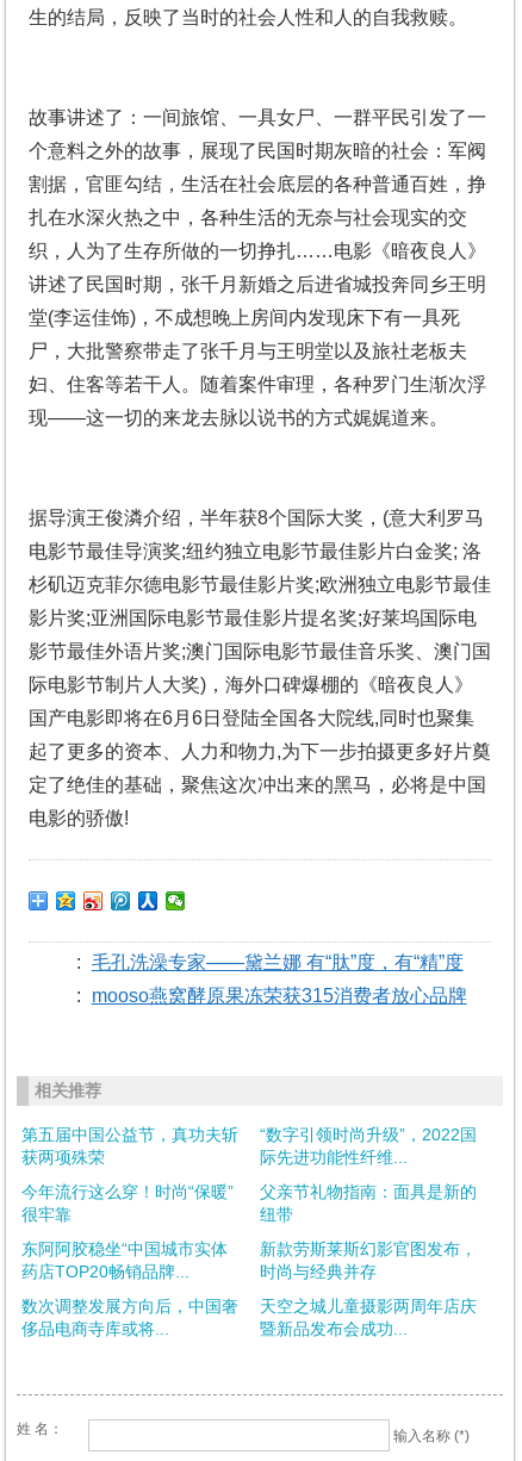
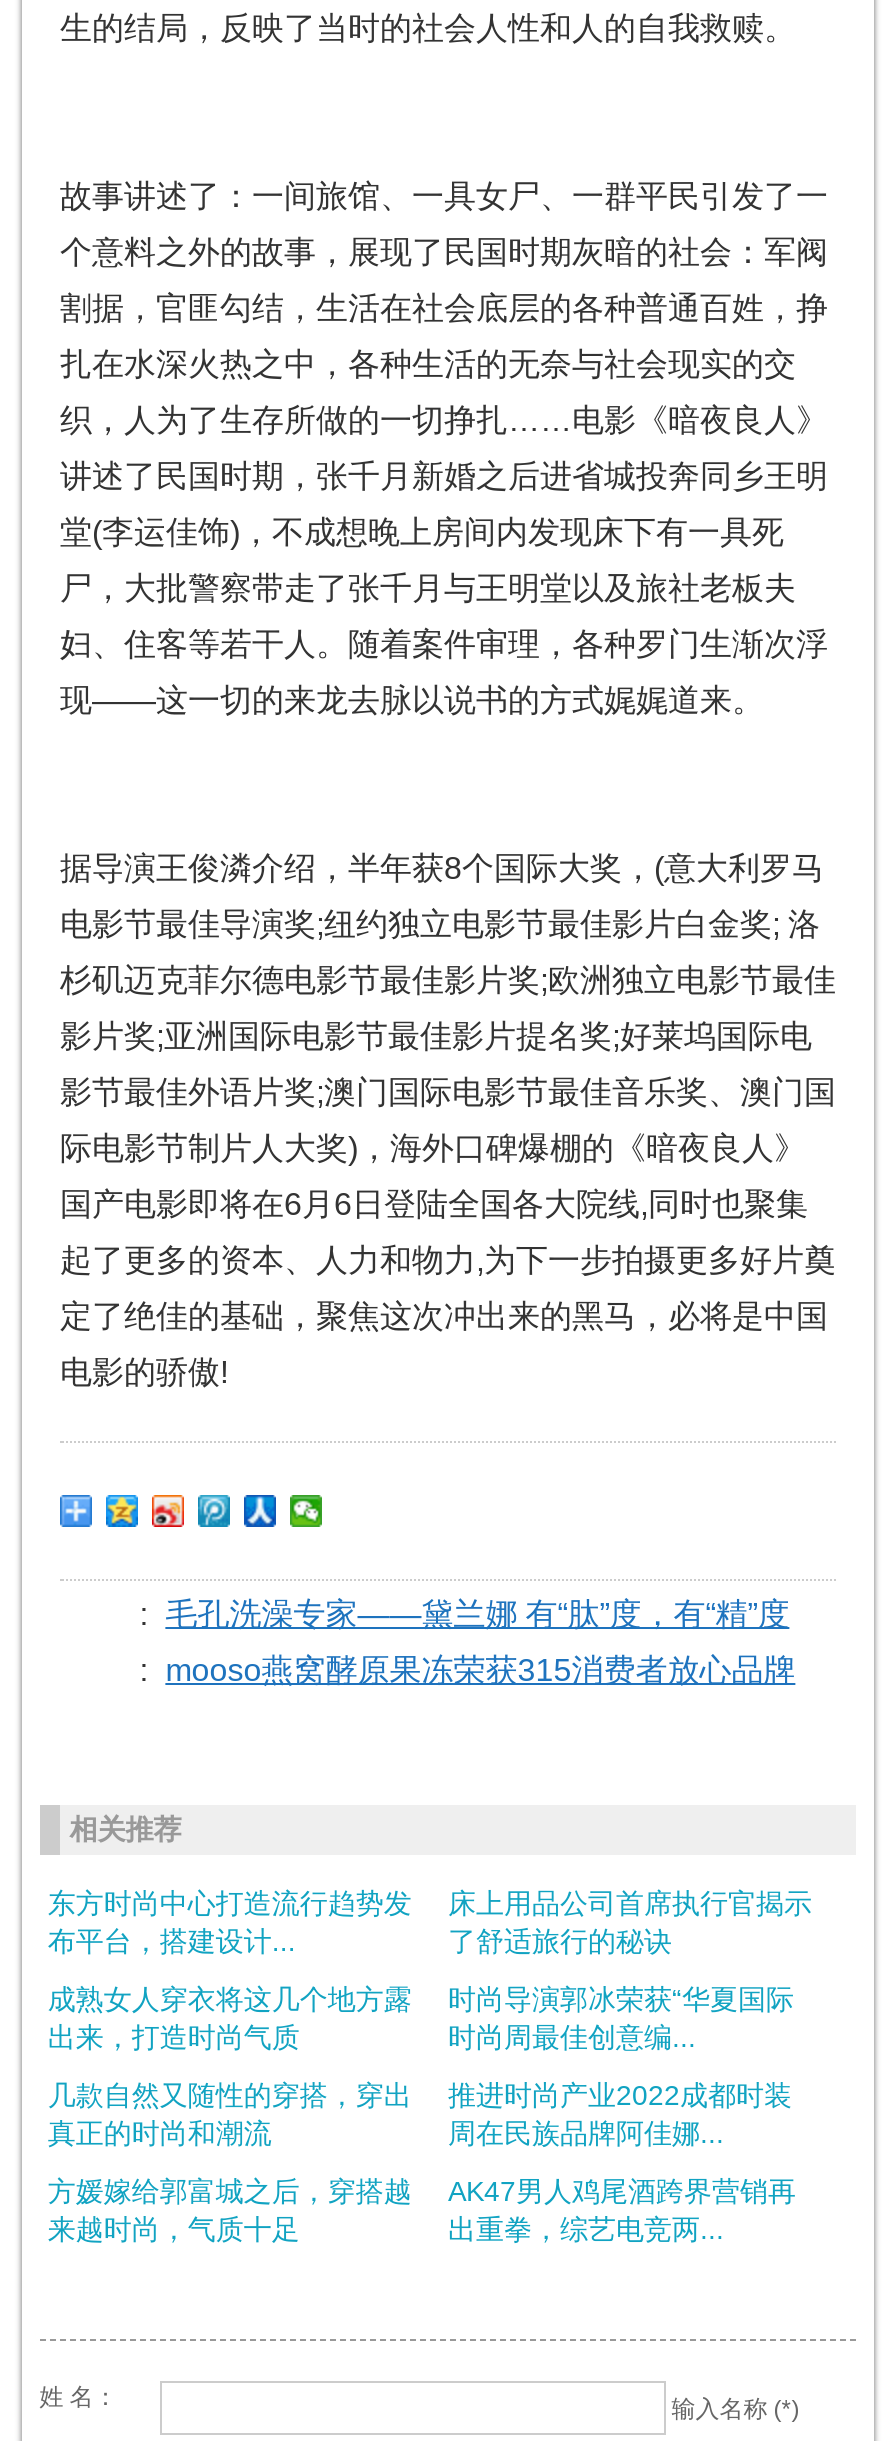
[21,1125,238,1167] 第五届中国公益节，真功夫斩 | 获两项殊荣 -> [48,1888,412,1958] 东方时尚中心打造流行趋势发 | 布平台，搭建设计...
[260,1125,477,1167] “数字引领时尚升级”，2022国 | 际先进功能性纤维... -> [448,1888,812,1958] 床上用品公司首席执行官揭示 | 了舒适旅行的秘诀
[21,1183,233,1224] 今年流行这么穿！时尚“保暖” | 很牢靠 -> [48,1984,412,2054] 成熟女人穿衣将这几个地方露 | 出来，打造时尚气质
[260,1183,477,1224] 父亲节礼物指南：面具是新的 | 纽带 -> [448,1984,794,2054] 时尚导演郭冰荣获“华夏国际 | 时尚周最佳创意编...
[21,1240,227,1282] 东阿阿胶稳坐“中国城市实体 | 药店TOP20畅销品牌... -> [48,2080,412,2150] 几款自然又随性的穿搭，穿出 | 真正的时尚和潮流
[260,1240,477,1282] 新款劳斯莱斯幻影官图发布， | 时尚与经典并存 -> [448,2080,792,2150] 推进时尚产业2022成都时装 | 周在民族品牌阿佳娜...
[21,1297,238,1339] 数次调整发展方向后，中国奢 | 侈品电商寺库或将... -> [48,2176,412,2246] 方媛嫁给郭富城之后，穿搭越 | 来越时尚，气质十足
[260,1297,477,1339] 天空之城儿童摄影两周年店庆 | 暨新品发布会成功... -> [448,2176,796,2246] AK47男人鸡尾酒跨界营销再 | 出重拳，综艺电竞两...

